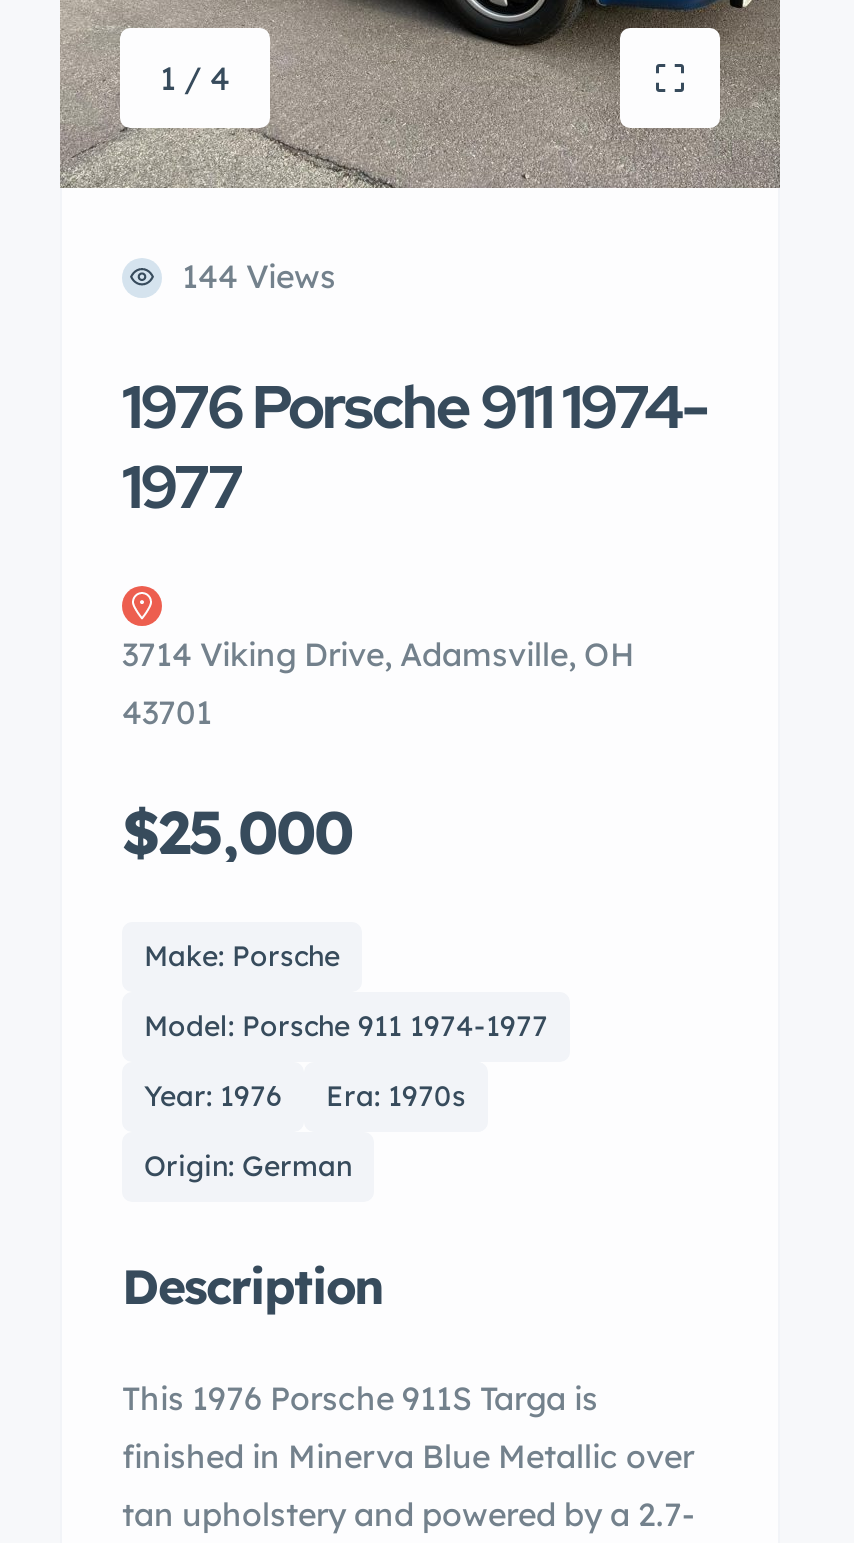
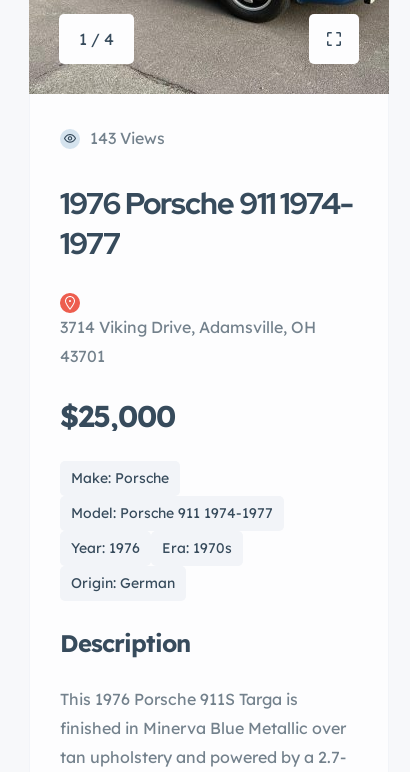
[182,256,336,296] 144 Views -> [90,128,165,148] 143 Views

